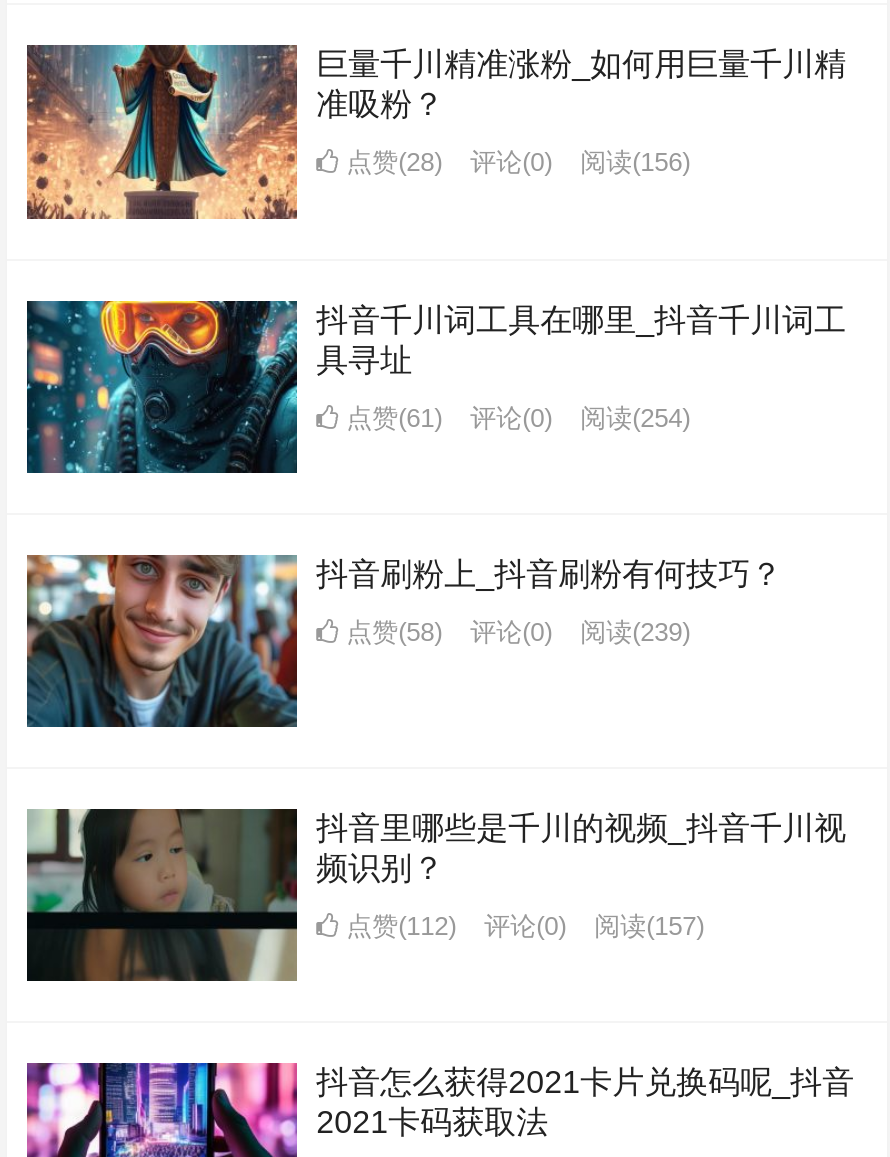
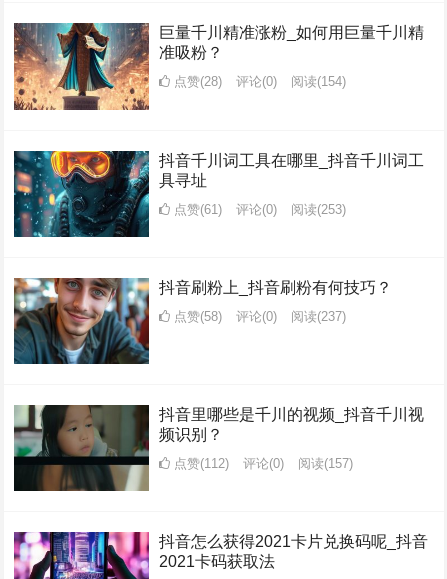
[338,148,690,178] 点赞(28) 评论(0) 阅读(156) -> [170,74,346,89] 点赞(28) 评论(0) 阅读(154)
[338,402,690,432] 点赞(61) 评论(0) 阅读(254) -> [170,201,346,216] 点赞(61) 评论(0) 阅读(253)
[338,616,690,646] 点赞(58) 评论(0) 阅读(239) -> [170,309,346,324] 点赞(58) 评论(0) 阅读(237)

